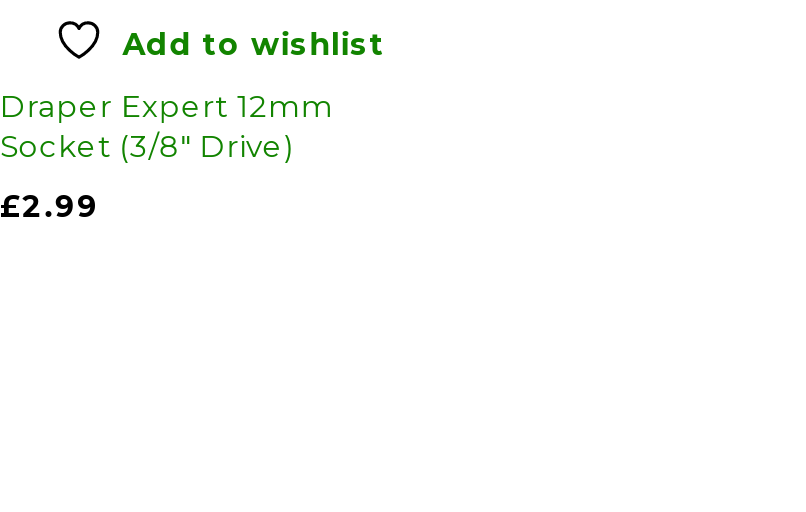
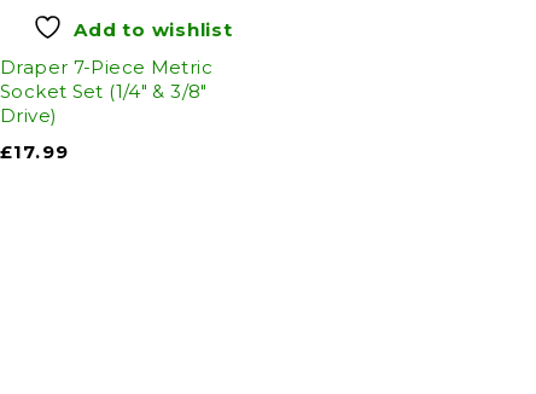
[0,87,334,165] Draper Expert 12mm | Socket (3/8" Drive) -> [0,56,212,127] Draper 7-Piece Metric | Socket Set (1/4" & 3/8" | Drive)
[0,187,99,225] £2.99 -> [0,140,69,163] £17.99

